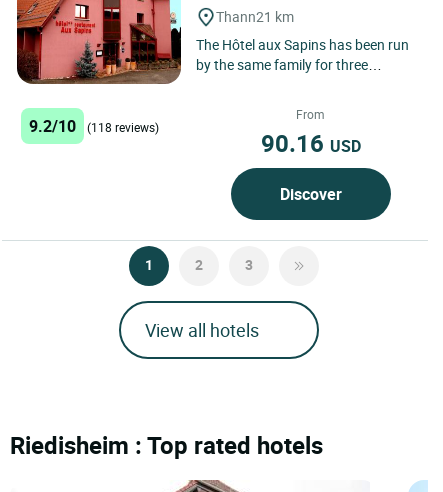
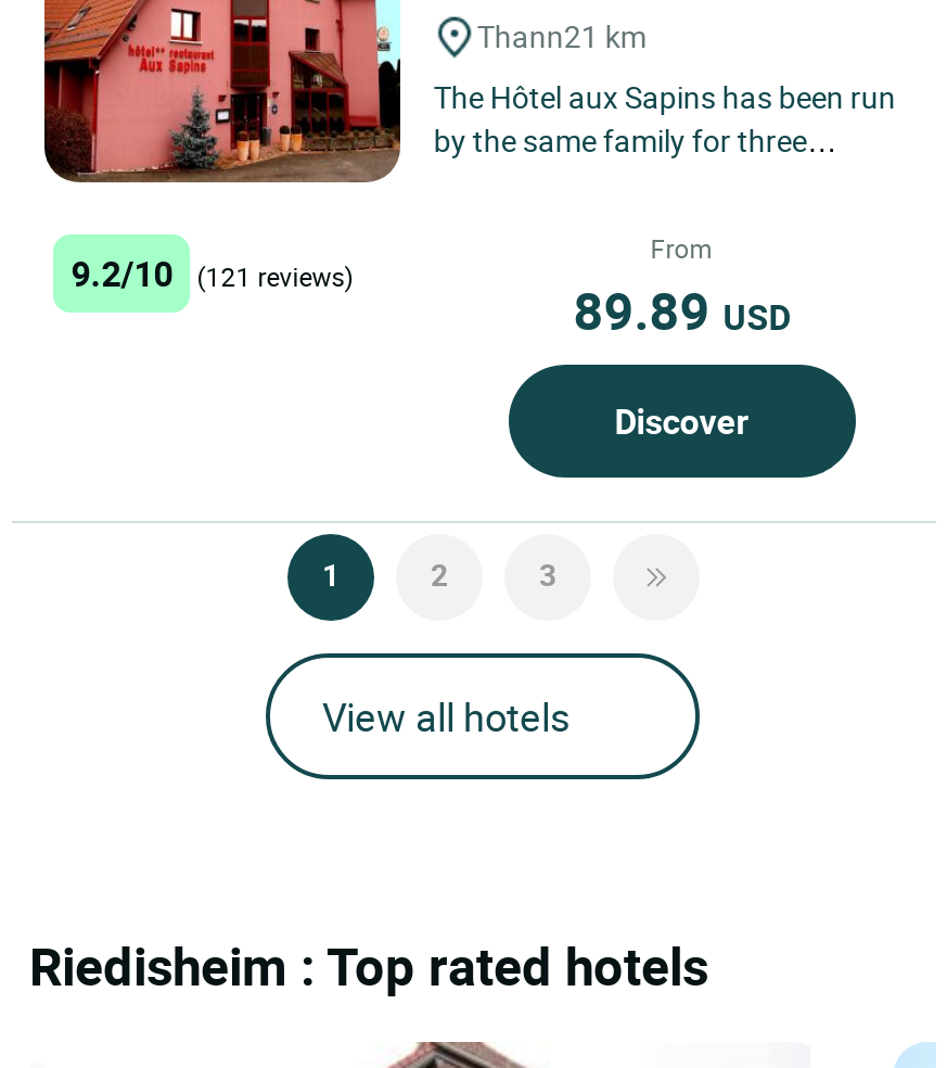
[29,114,159,136] 9.2/10 (118 reviews) -> [71,249,353,296] 9.2/10 (121 reviews)
[261,126,361,158] 90.16 USD -> [573,275,790,344] 89.89 USD

